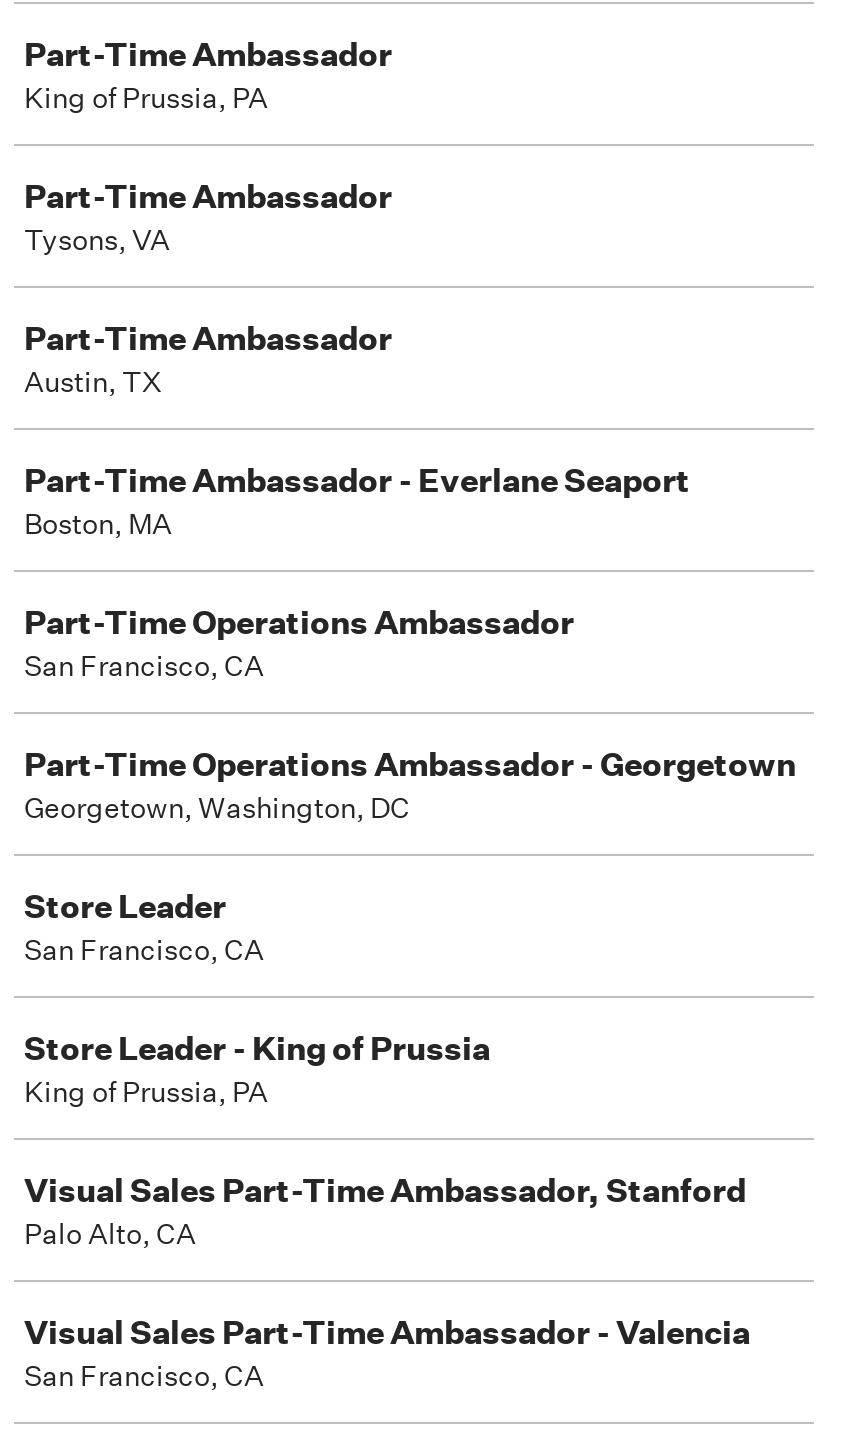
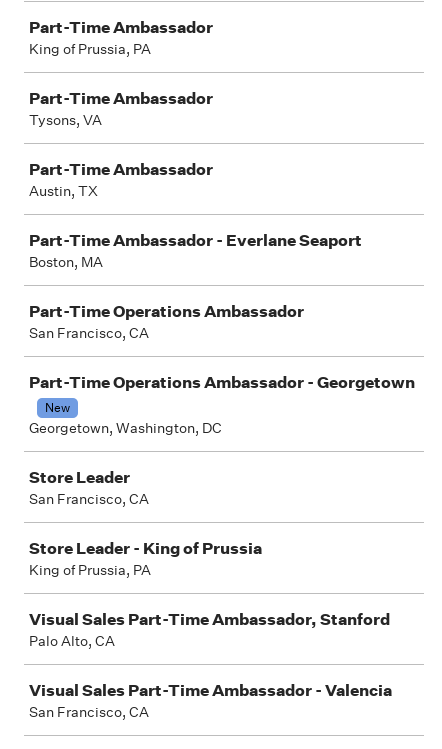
none -> [45,399,70,416] New

